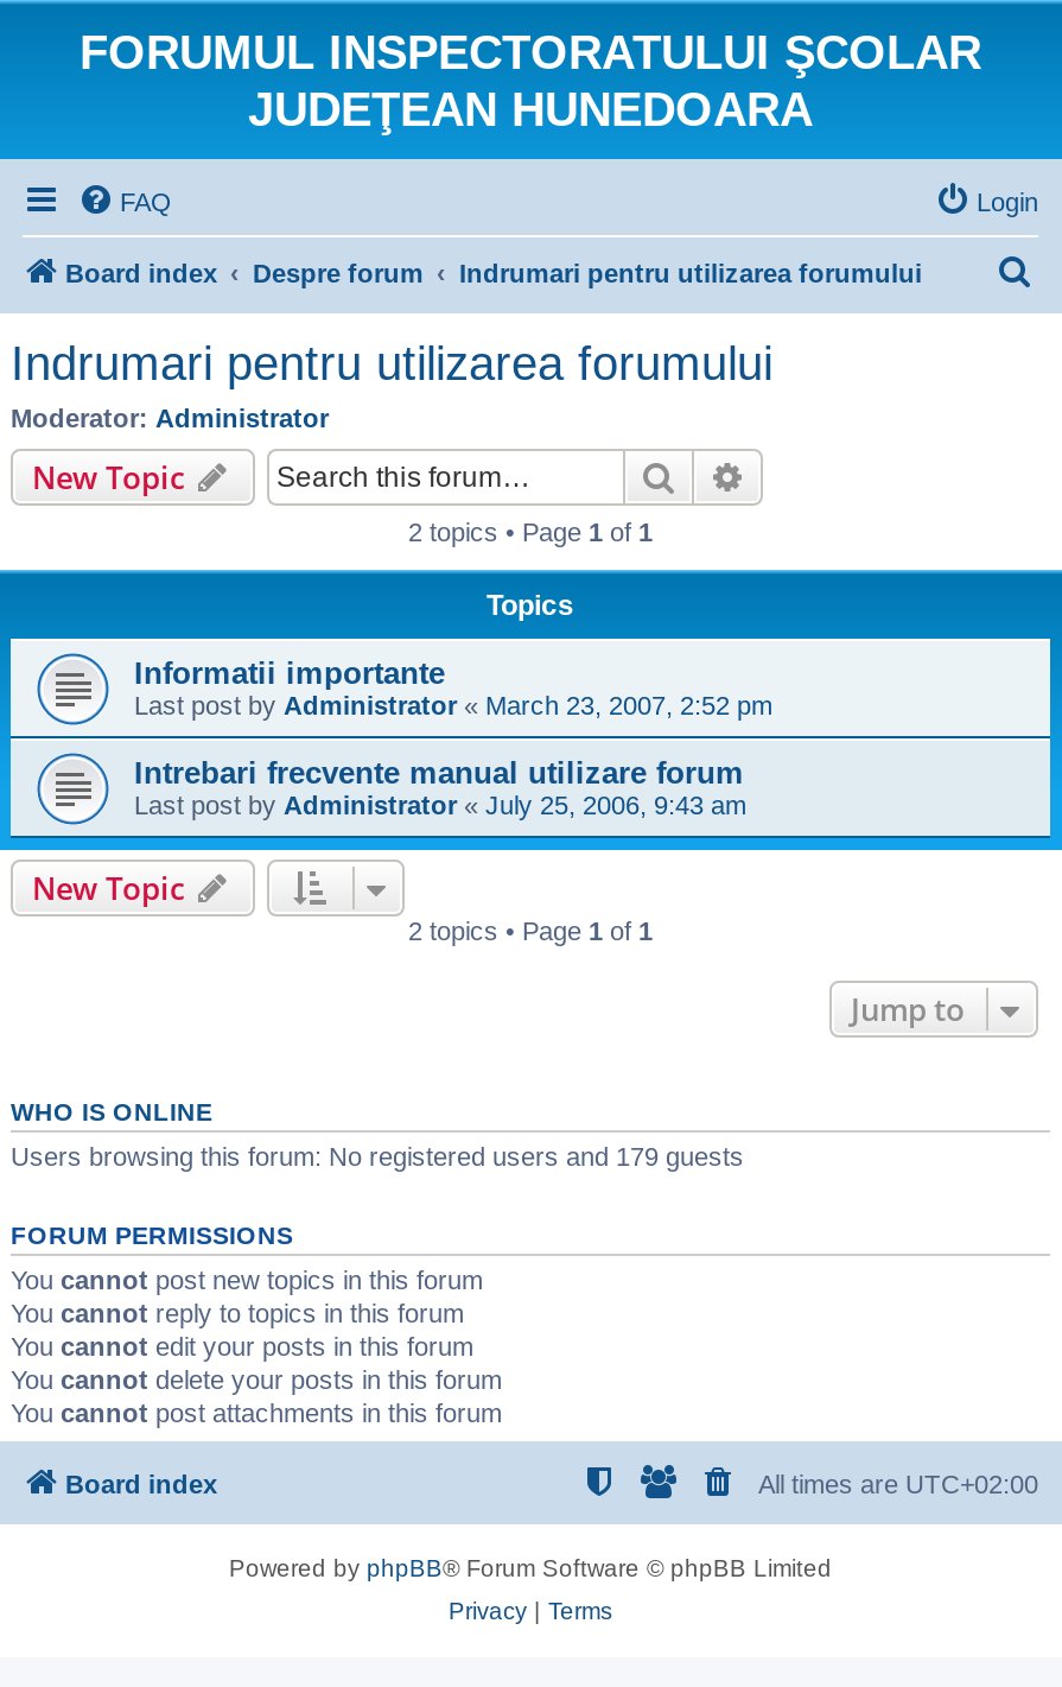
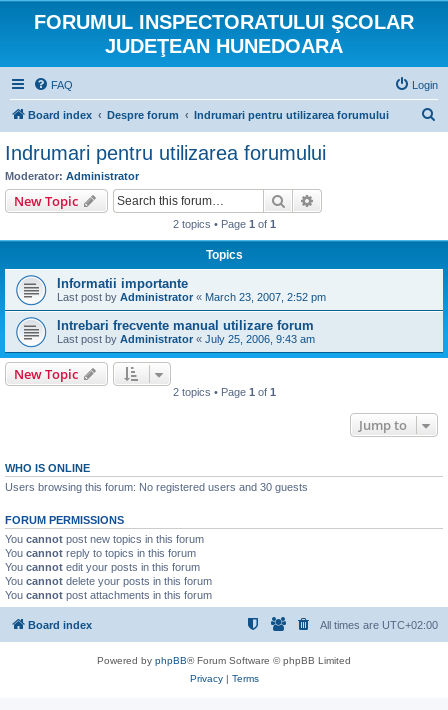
[11,1141,744,1169] Users browsing this forum: No registered users and 179 guests -> [5,480,308,492] Users browsing this forum: No registered users and 30 guests

